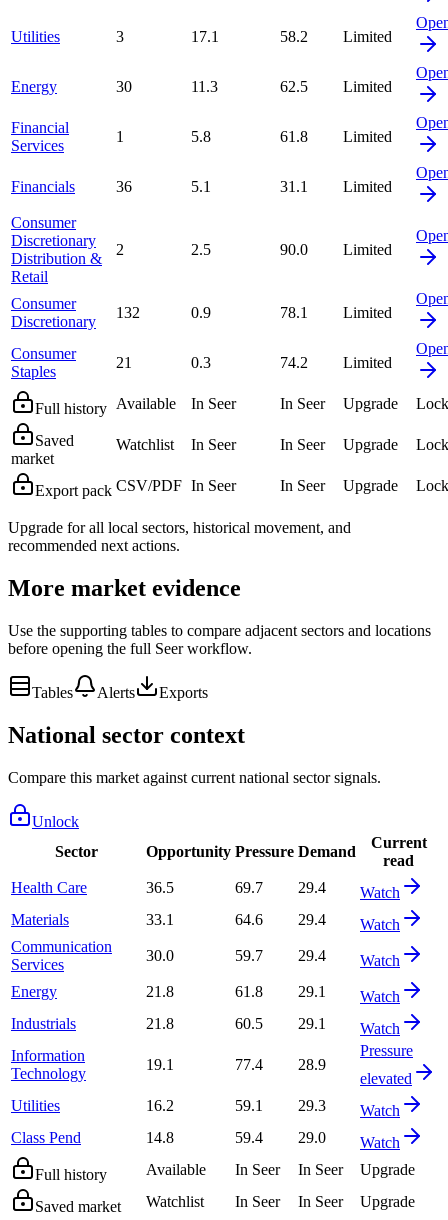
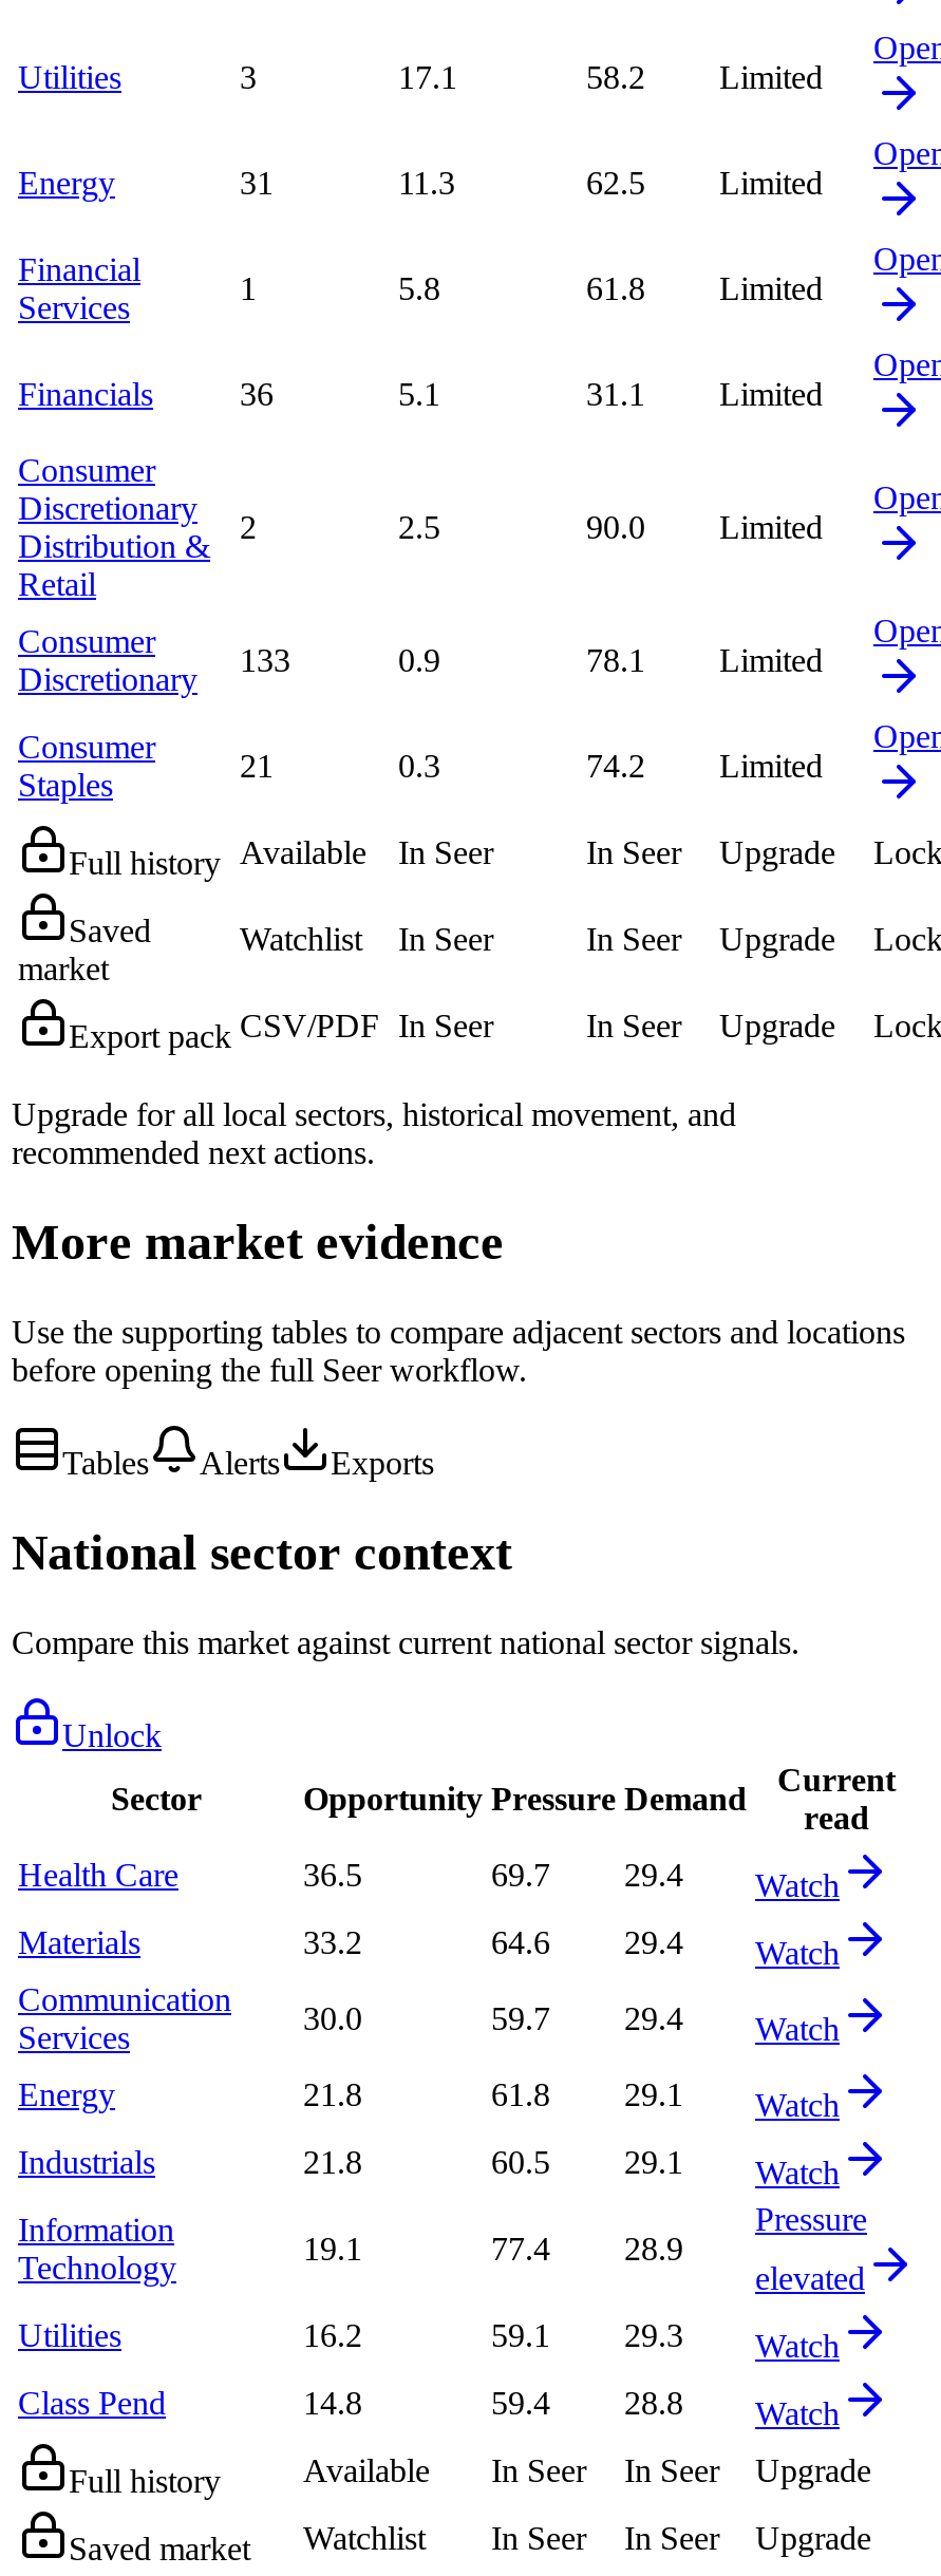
[116,78,132,95] 30 -> [240,165,274,201] 31
[116,304,140,321] 132 -> [240,642,290,678] 133
[146,911,174,928] 33.1 -> [303,1924,362,1960] 33.2
[298,1129,400,1151] 29.0 Watch -> [624,2384,840,2431] 28.8 Watch

